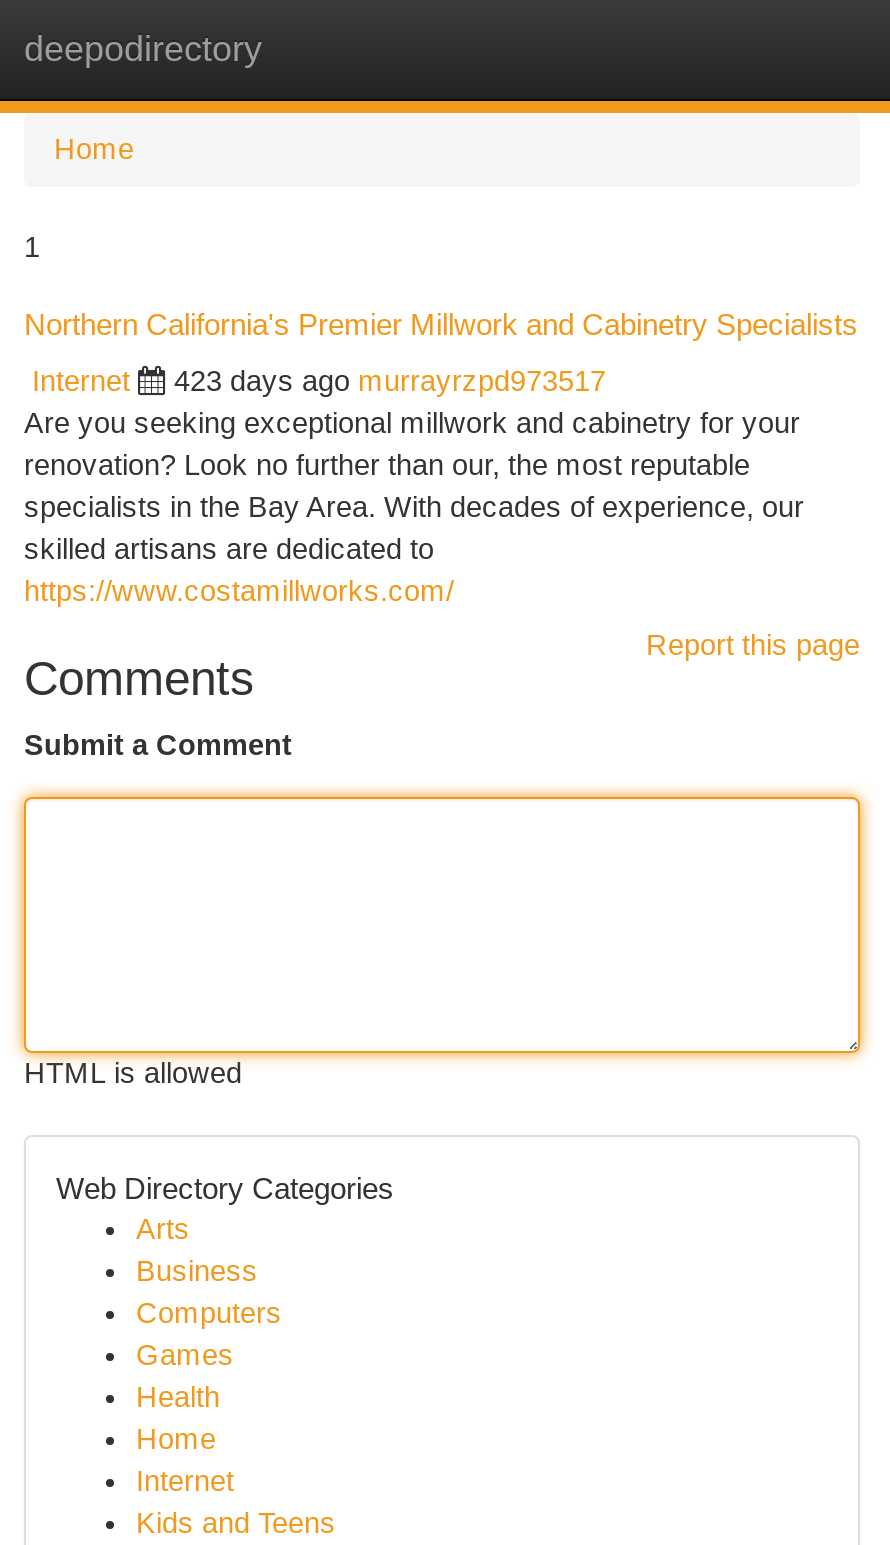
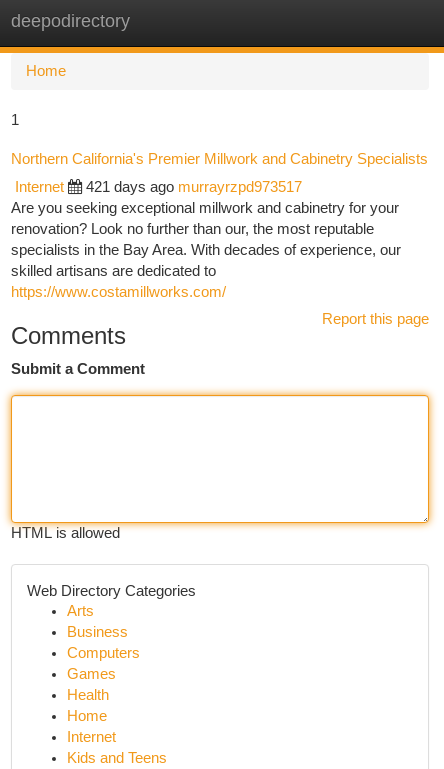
[174,365,606,397] 423 days ago murrayrzpd973517 -> [86,179,302,195] 421 days ago murrayrzpd973517

